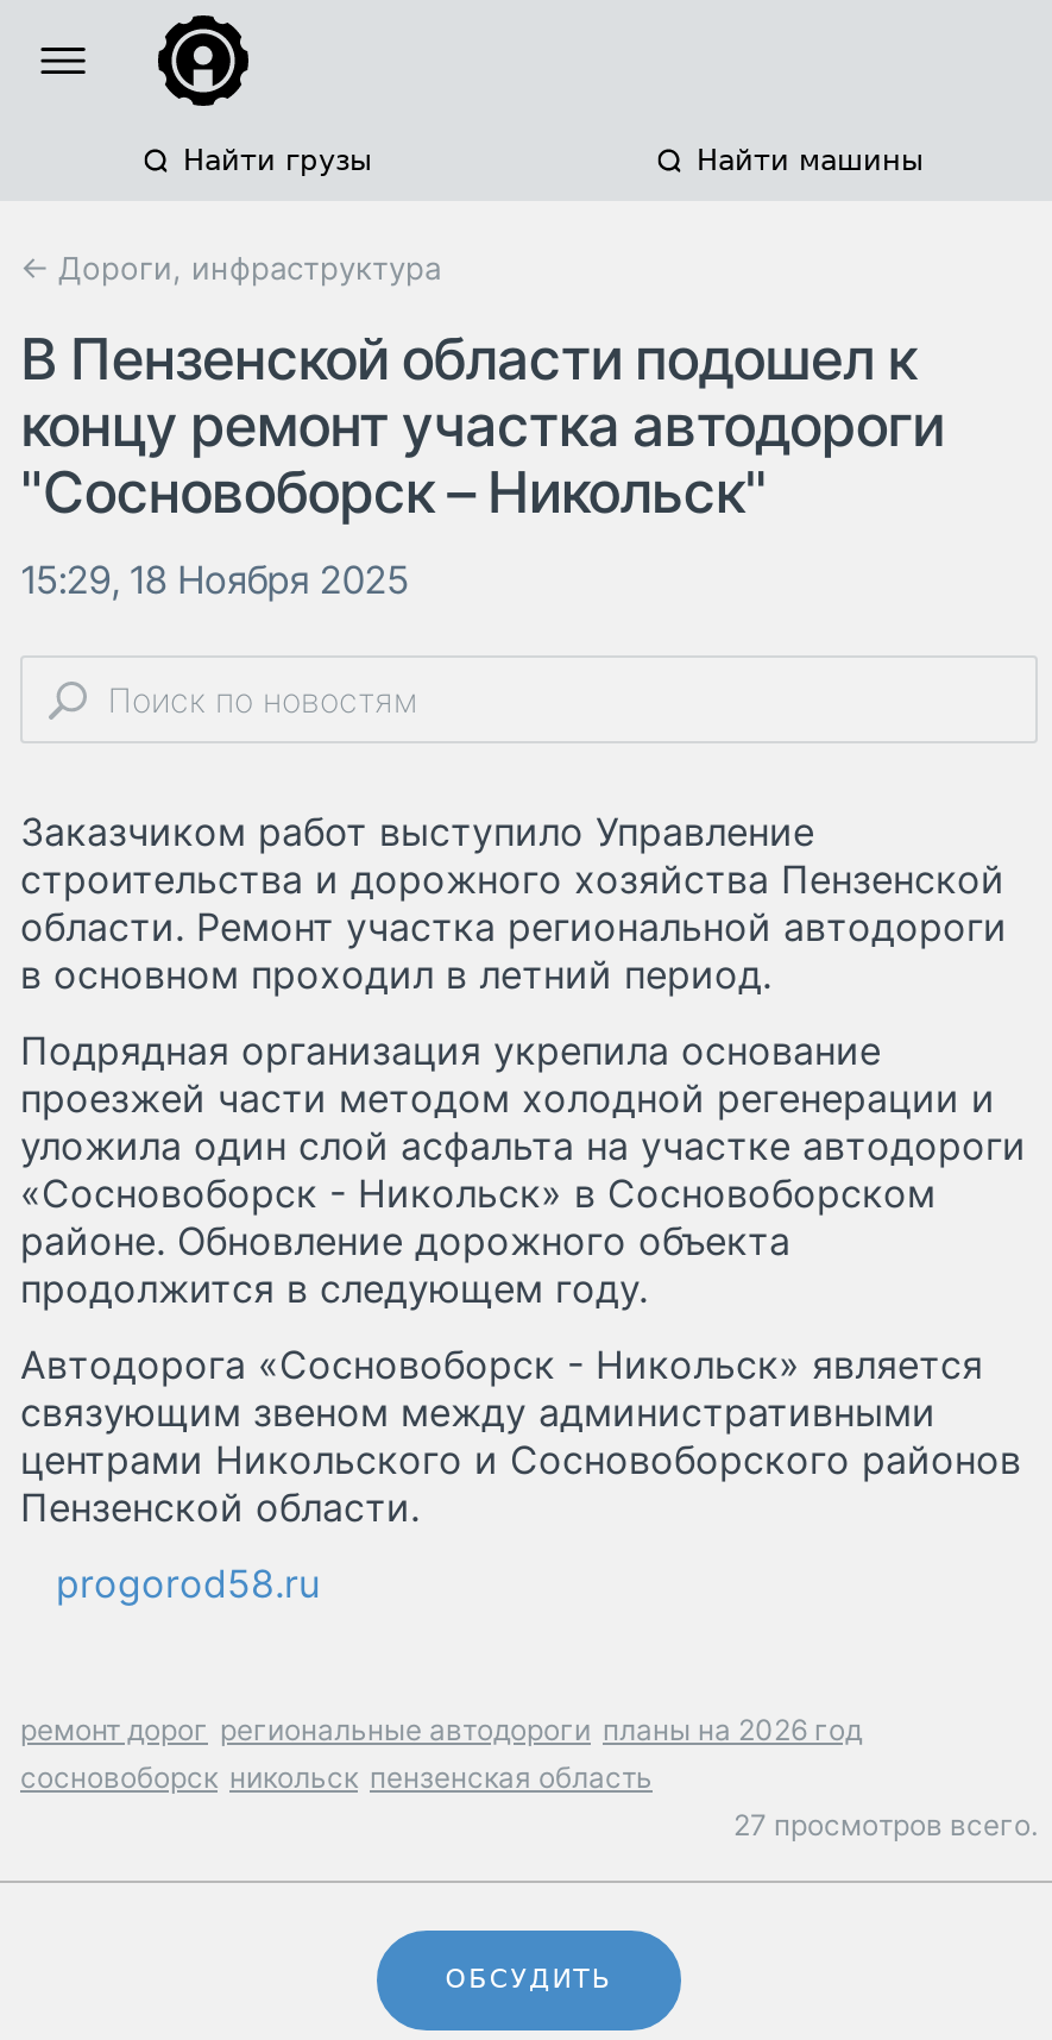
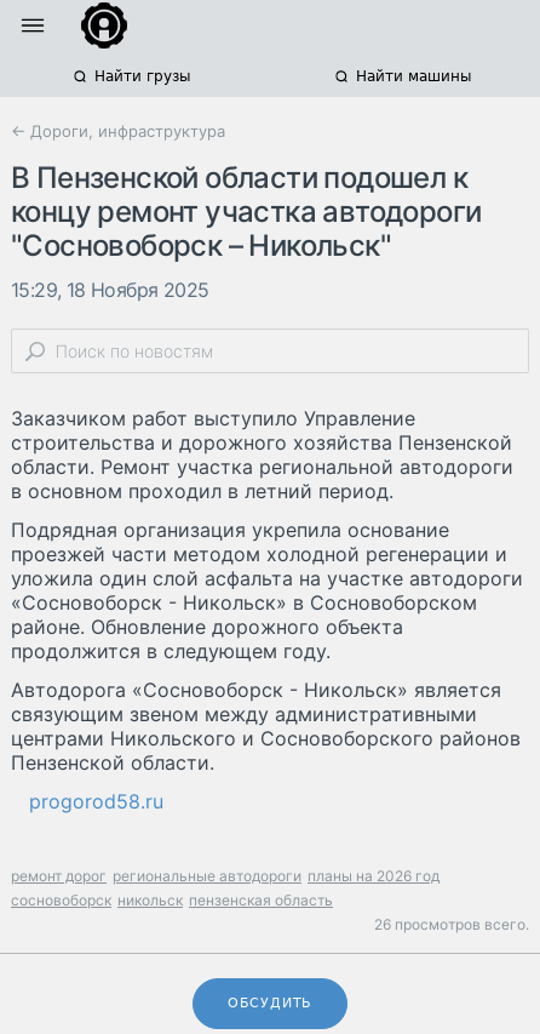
[733,1807,1038,1843] 27 просмотров всего. -> [374,915,529,934] 26 просмотров всего.

